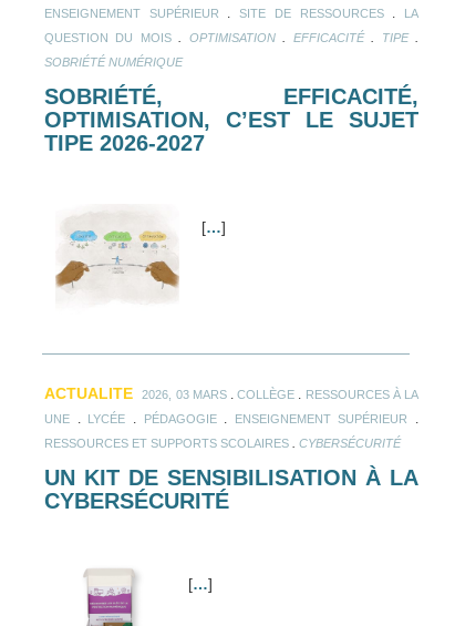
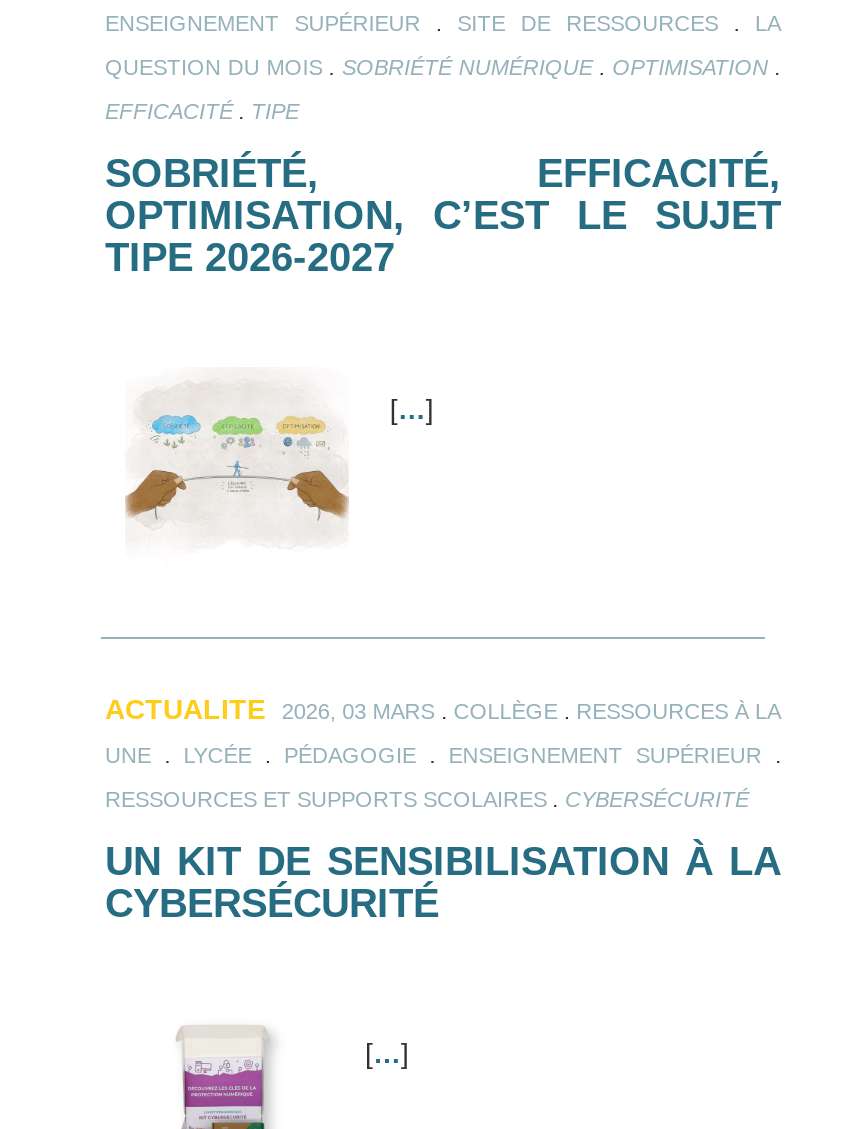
[44,30,418,45] QUESTION DU MOIS. OPTIMISATION. EFFICACITÉ. TIPE. -> [105,53,781,79] QUESTION DU MOIS. SOBRIÉTÉ NUMÉRIQUE. OPTIMISATION.
[44,56,183,69] SOBRIÉTÉ NUMÉRIQUE -> [105,97,299,123] EFFICACITÉ. TIPE

